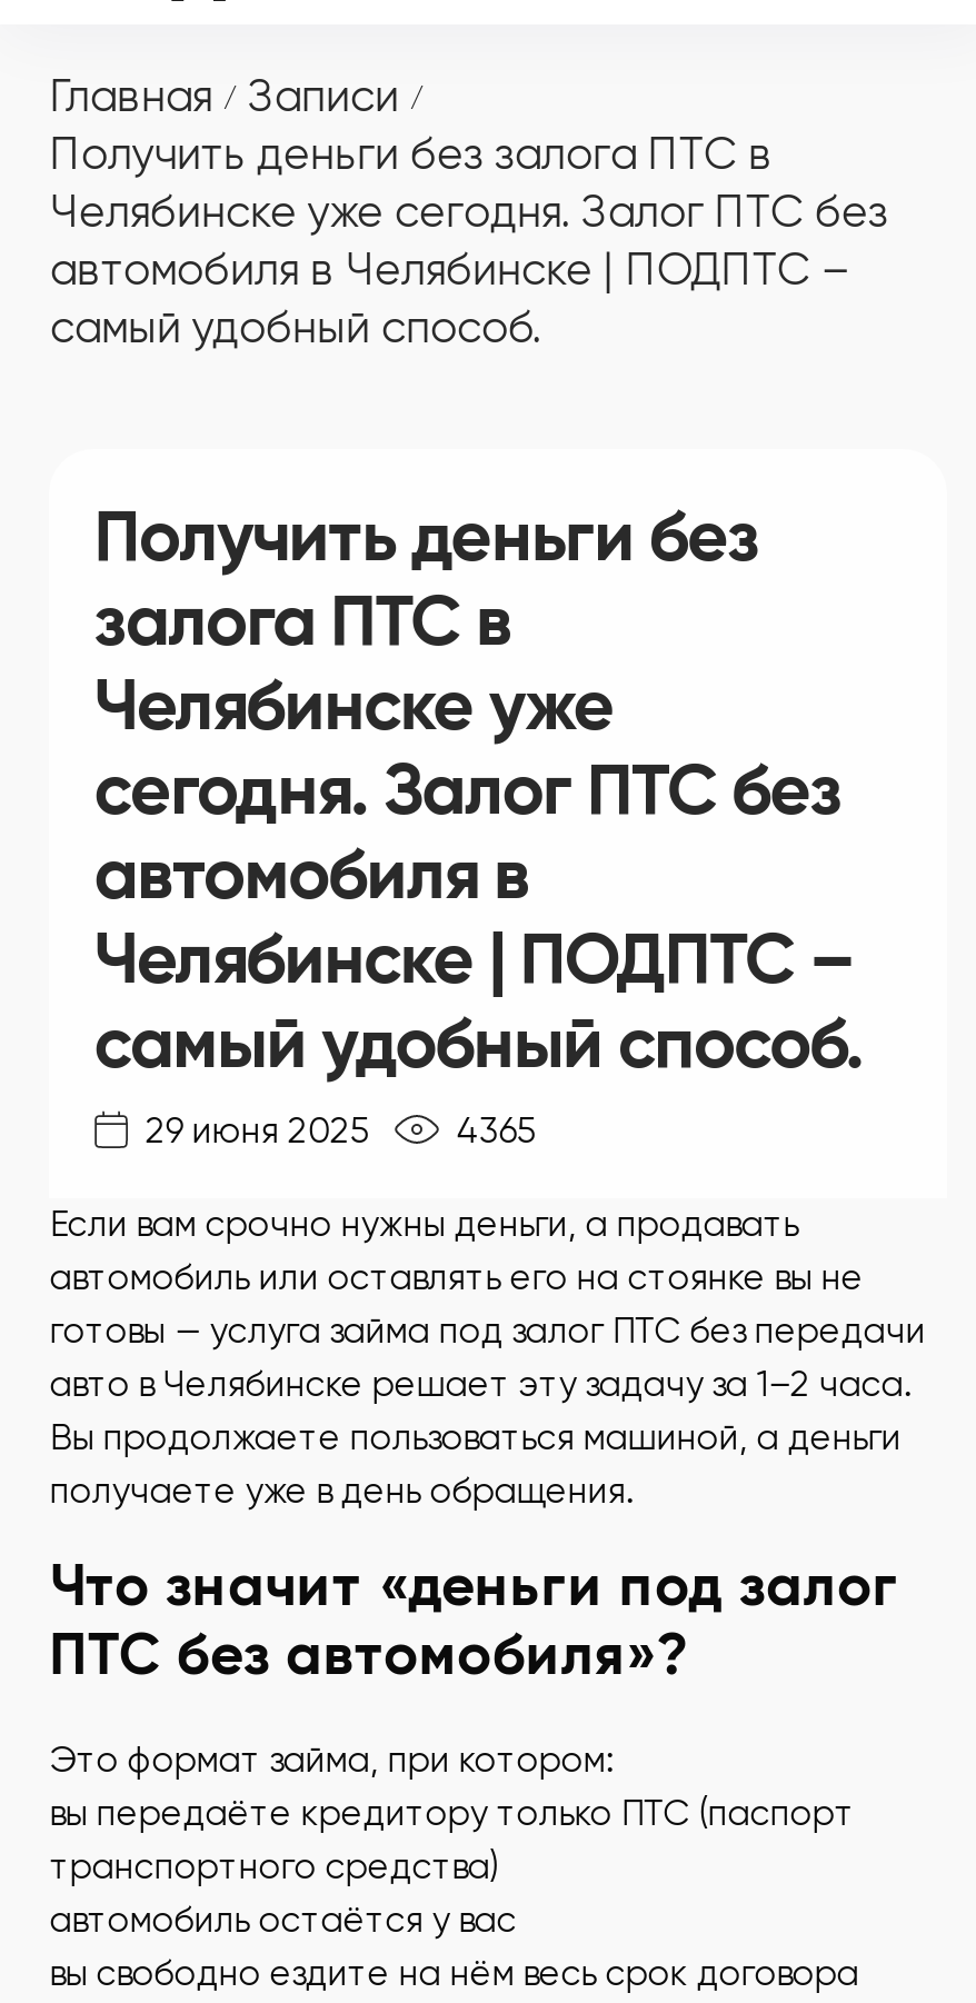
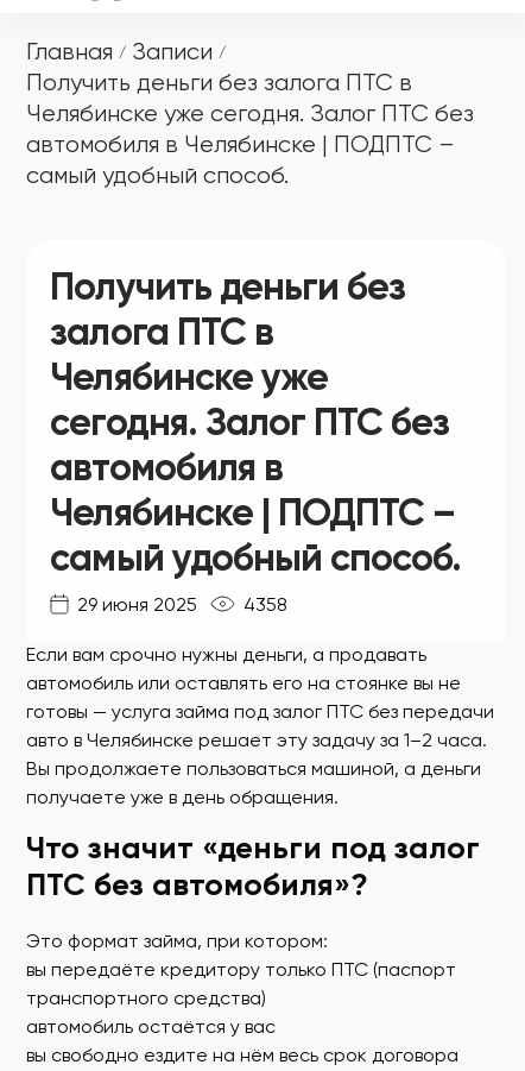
[457,1110,537,1152] 4365 -> [244,594,288,616] 4358

